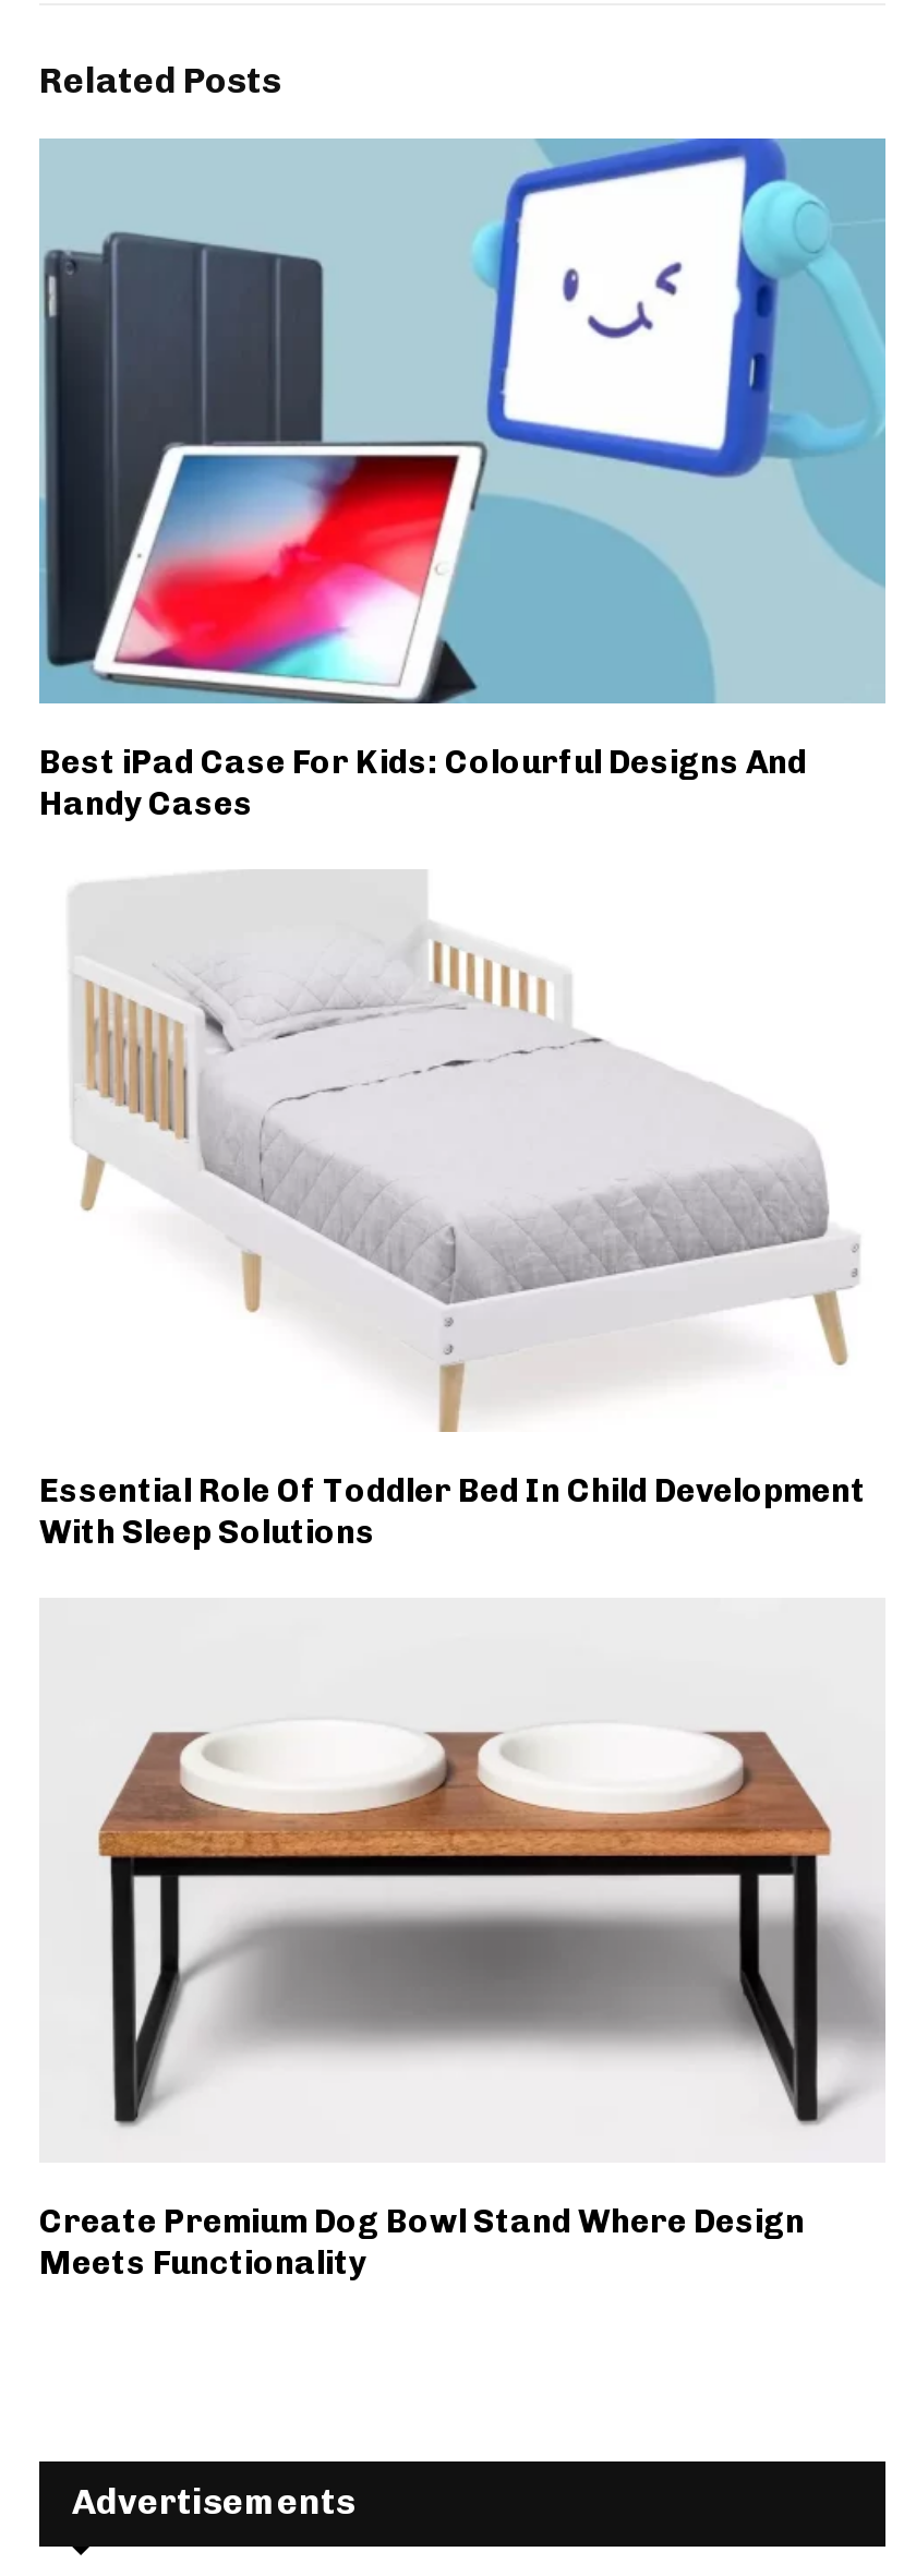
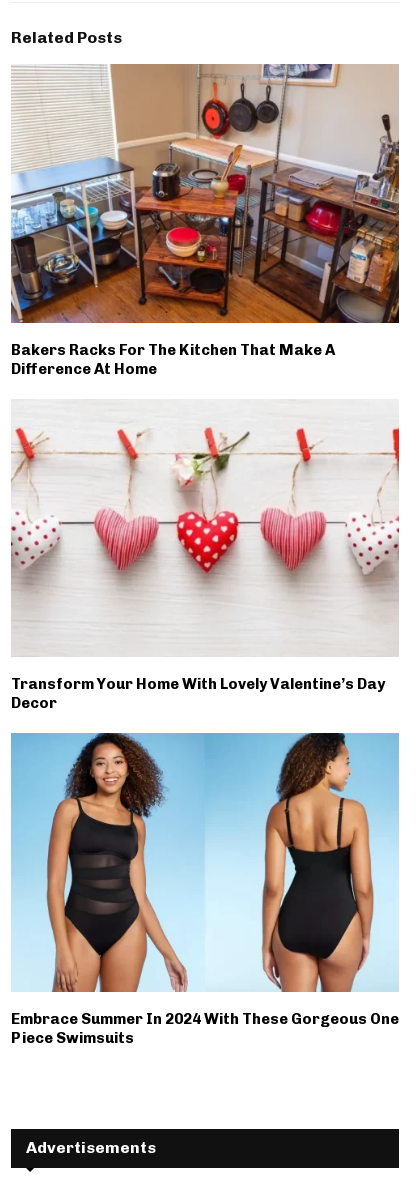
[37,136,888,822] [image] | Best iPad Case For Kids: Colourful Designs And | Handy Cases -> [10,63,400,377] [image] | Bakers Racks For The Kitchen That Make A | Difference At Home
[39,930,885,1552] [image] | Essential Role Of Toddler Bed In Child Development | With Sleep Solutions -> [10,425,400,712] [image] | Transform Your Home With Lovely Valentine’s Day | Decor
[39,1598,885,2282] [image] | Create Premium Dog Bowl Stand Where Design | Meets Functionality -> [10,732,399,1047] [image] | Embrace Summer In 2024 With These Gorgeous One | Piece Swimsuits

